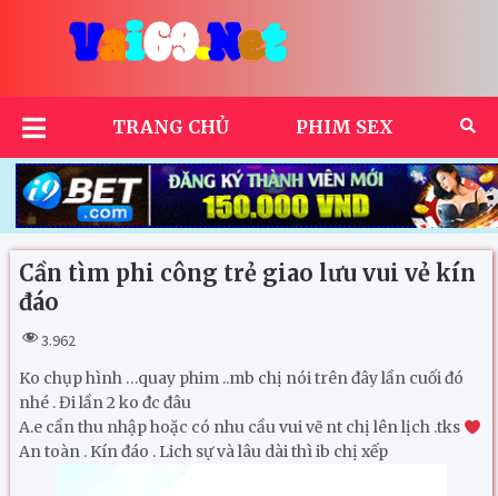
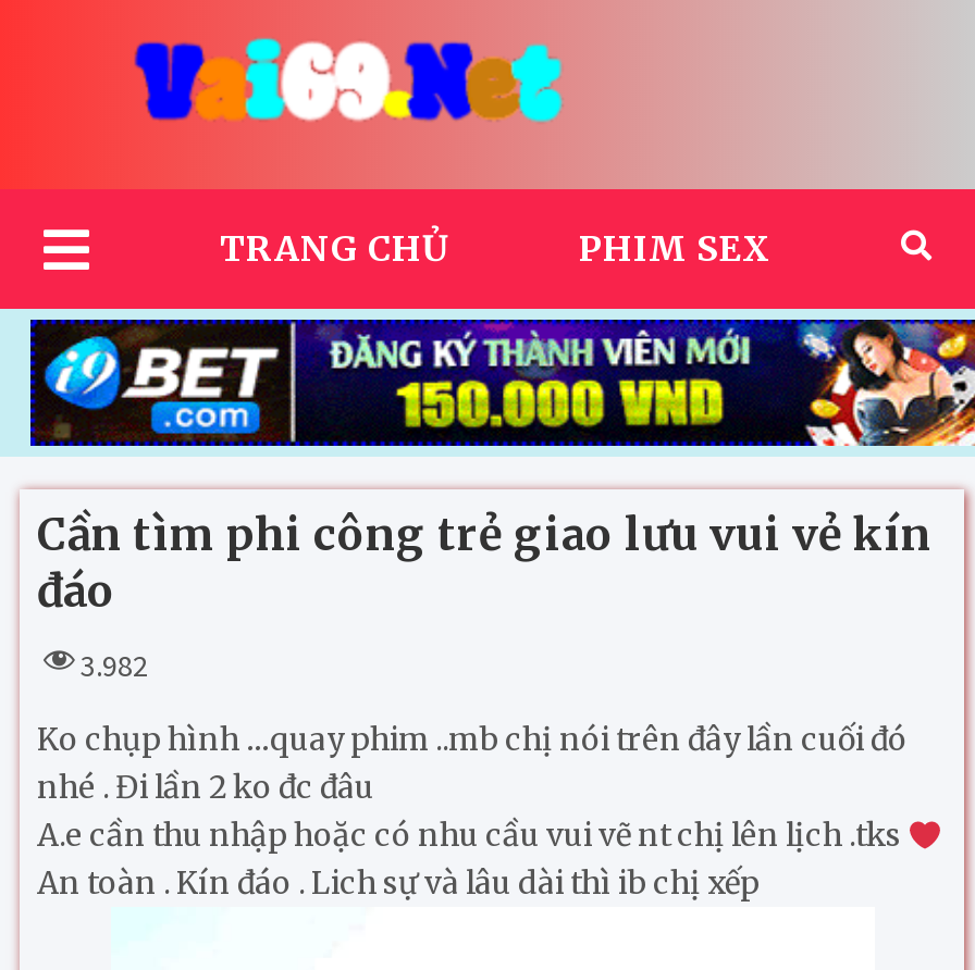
[41,331,76,351] 3.962 -> [81,647,148,686] 3.982

